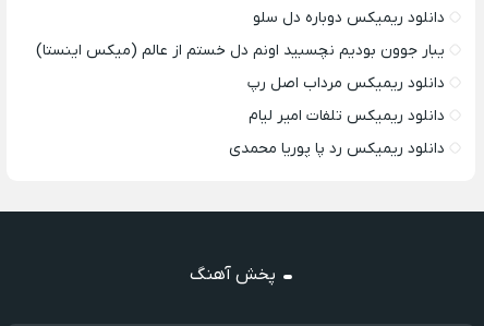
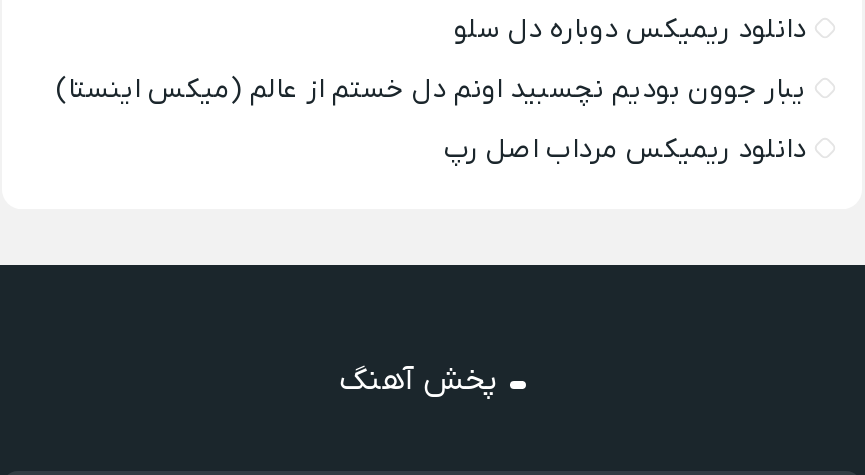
[229,106,445,159] دانلود ریمیکس تلفات امیر لیام | دانلود ریمیکس رد پا پوریا محمدی -> none

